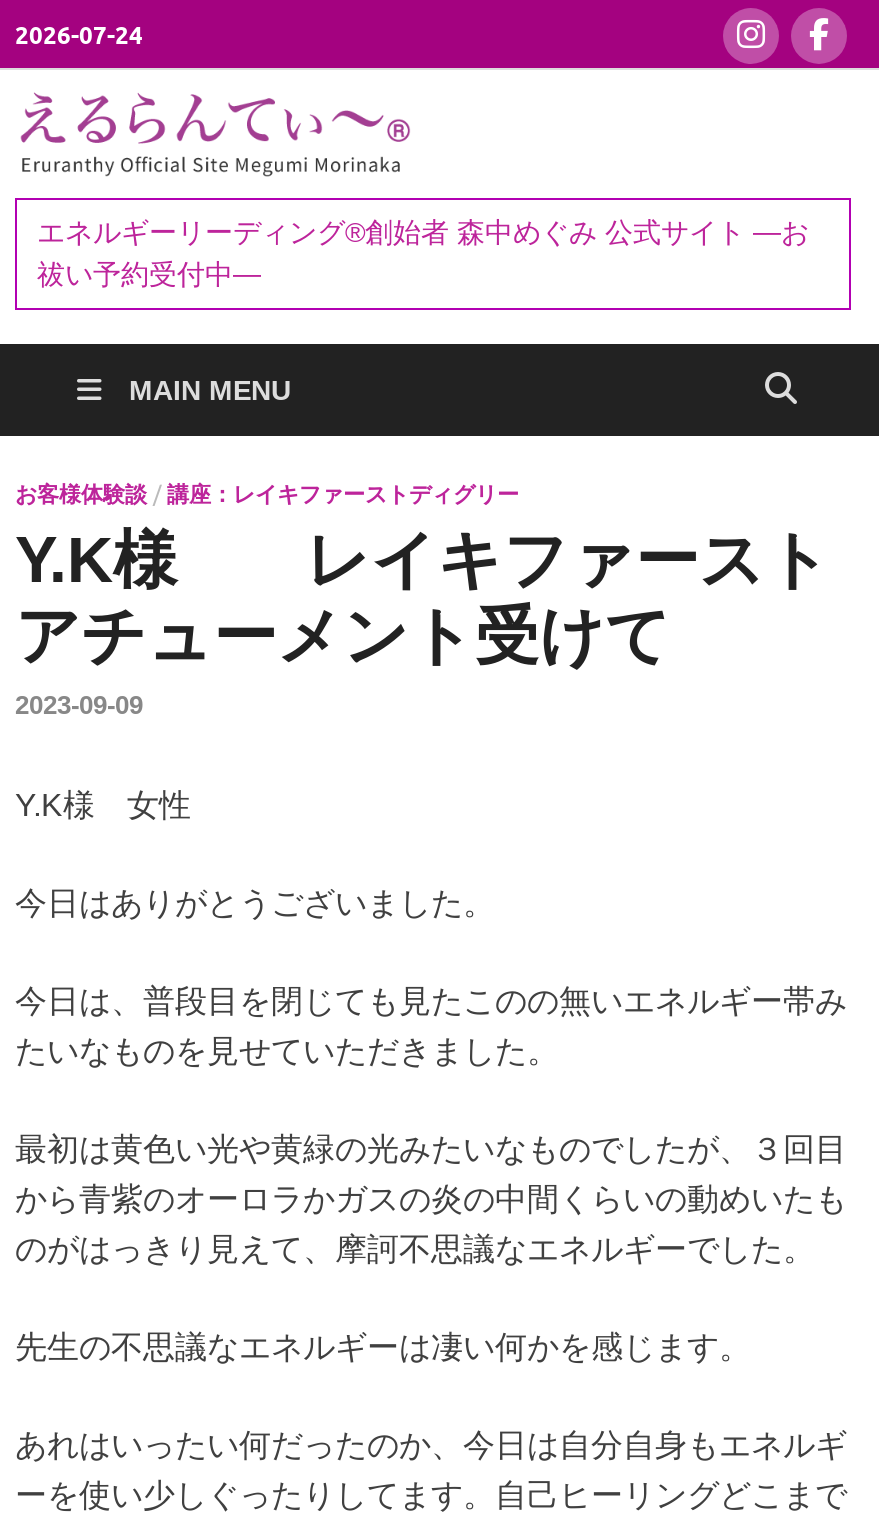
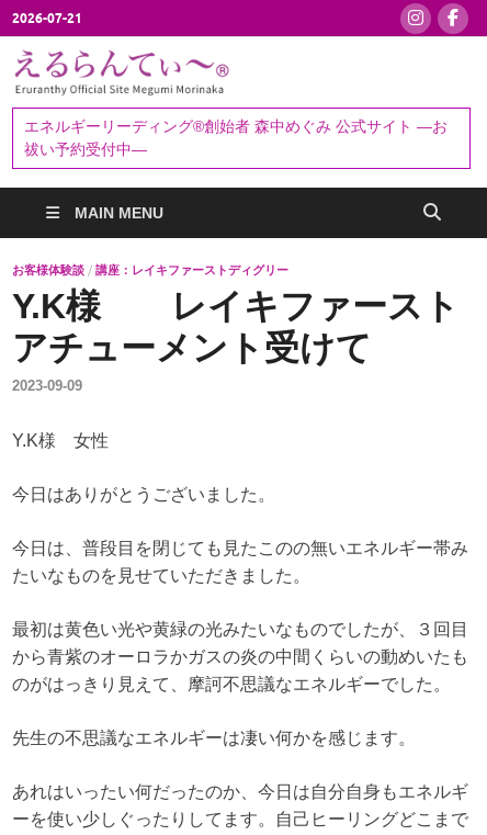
[15,19,143,49] 2026-07-24 -> [12,9,82,26] 2026-07-21

